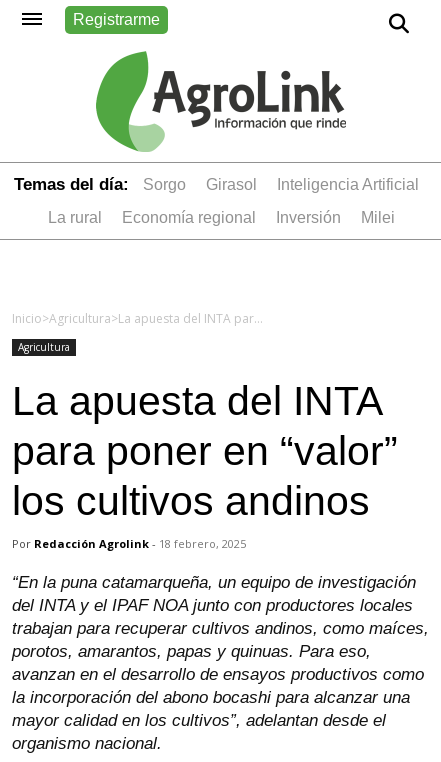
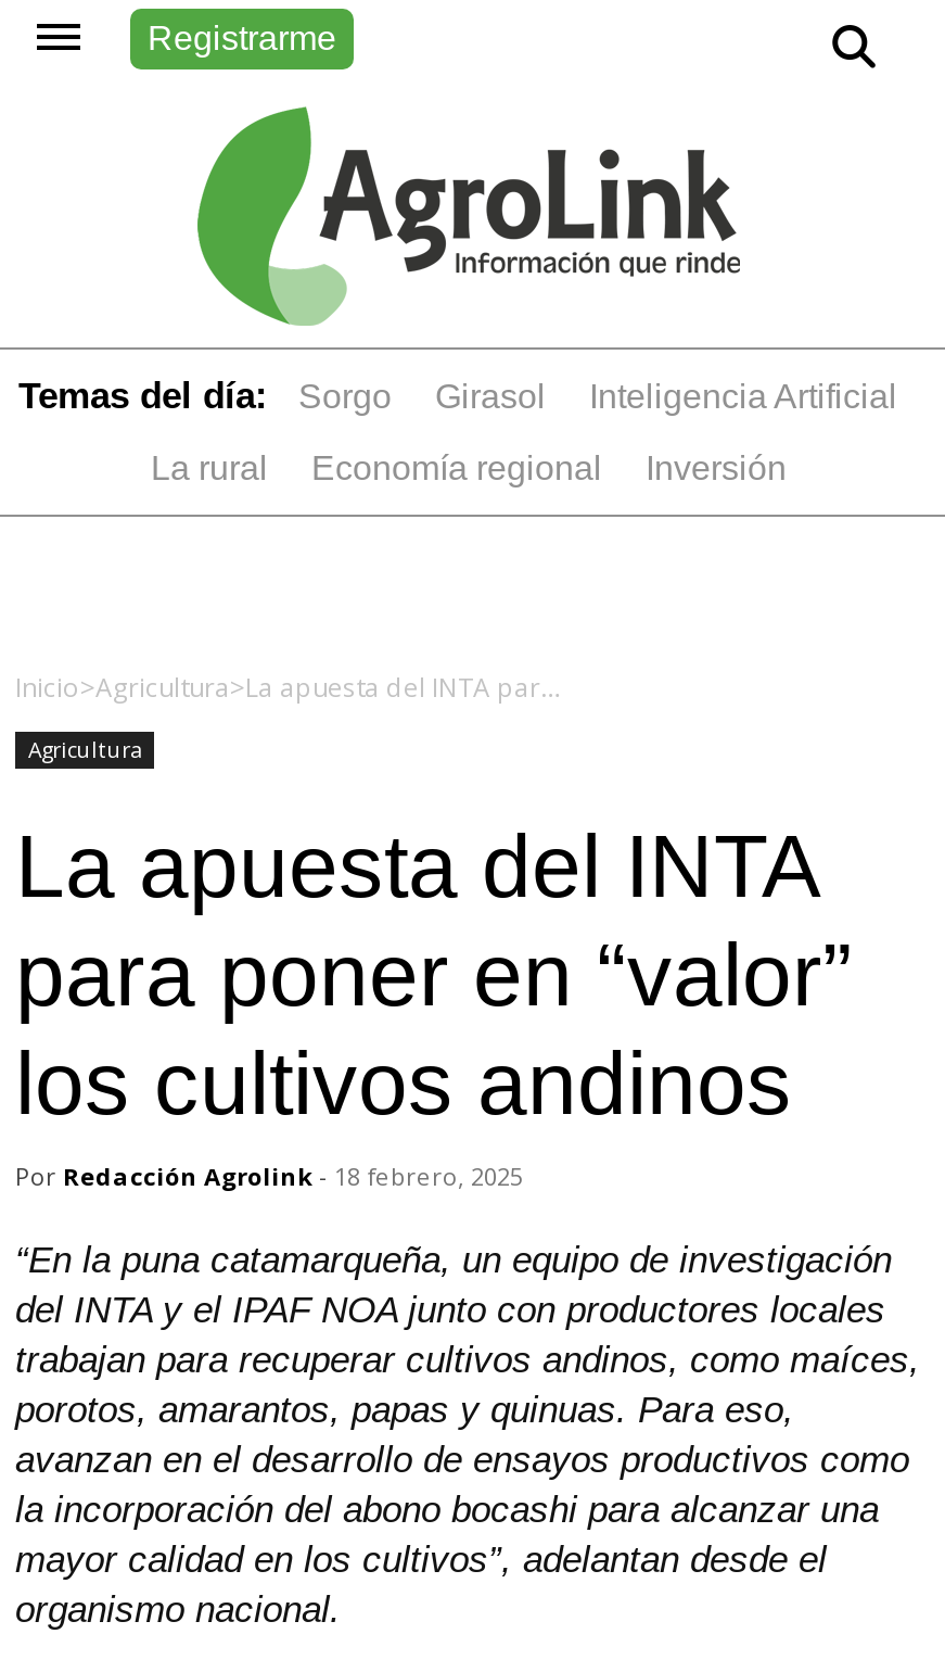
[373,209,394,226] Milei -> none

